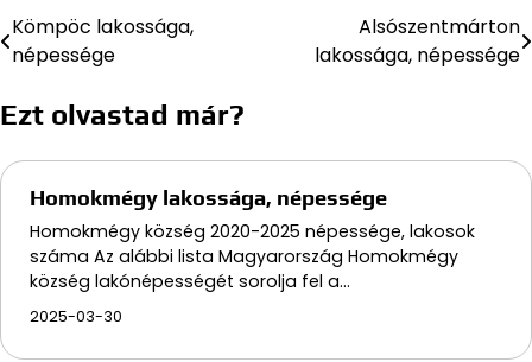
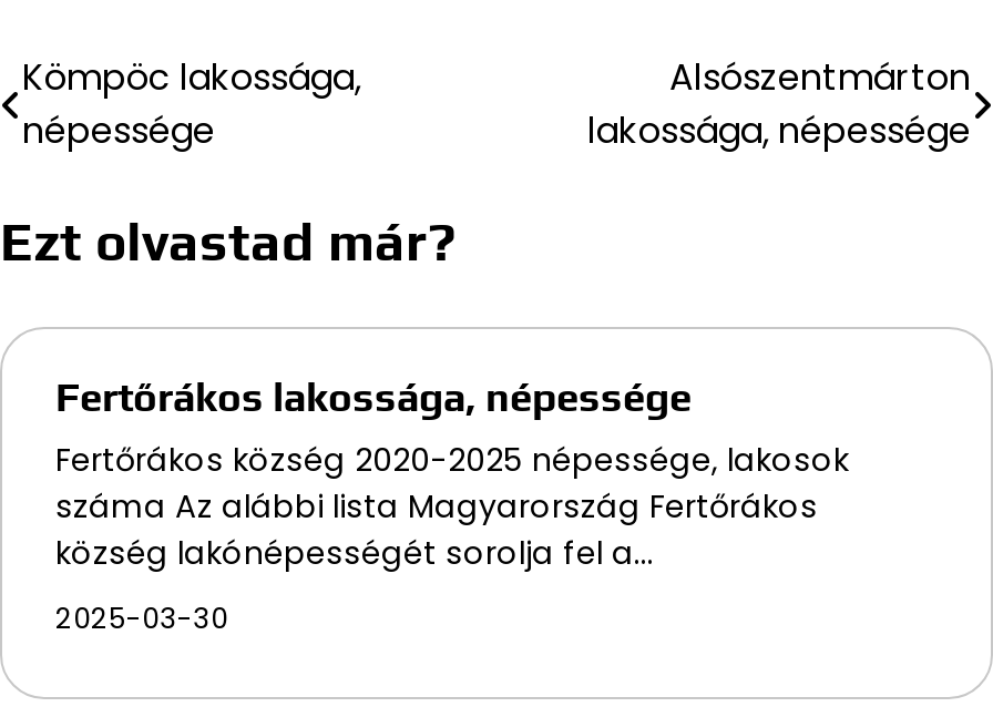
[30,185,387,209] Homokmégy lakossága, népessége -> [55,372,692,419] Fertőrákos lakossága, népessége
[30,219,475,243] Homokmégy község 2020-2025 népessége, lakosok -> [55,437,849,481] Fertőrákos község 2020-2025 népessége, lakosok
[30,244,458,268] száma Az alábbi lista Magyarország Homokmégy -> [55,483,818,527] száma Az alábbi lista Magyarország Fertőrákos

